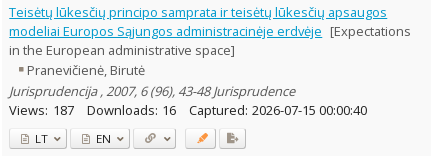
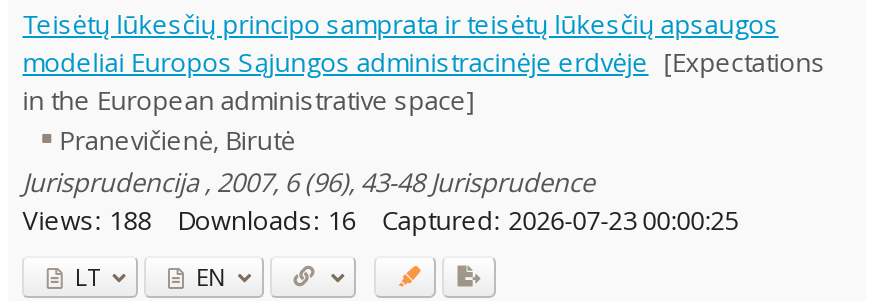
[9,100,74,118] Views: 187 -> [23,201,152,237] Views: 188
[189,100,367,118] Captured: 2026-07-15 00:00:40 -> [382,201,739,237] Captured: 2026-07-23 00:00:25

